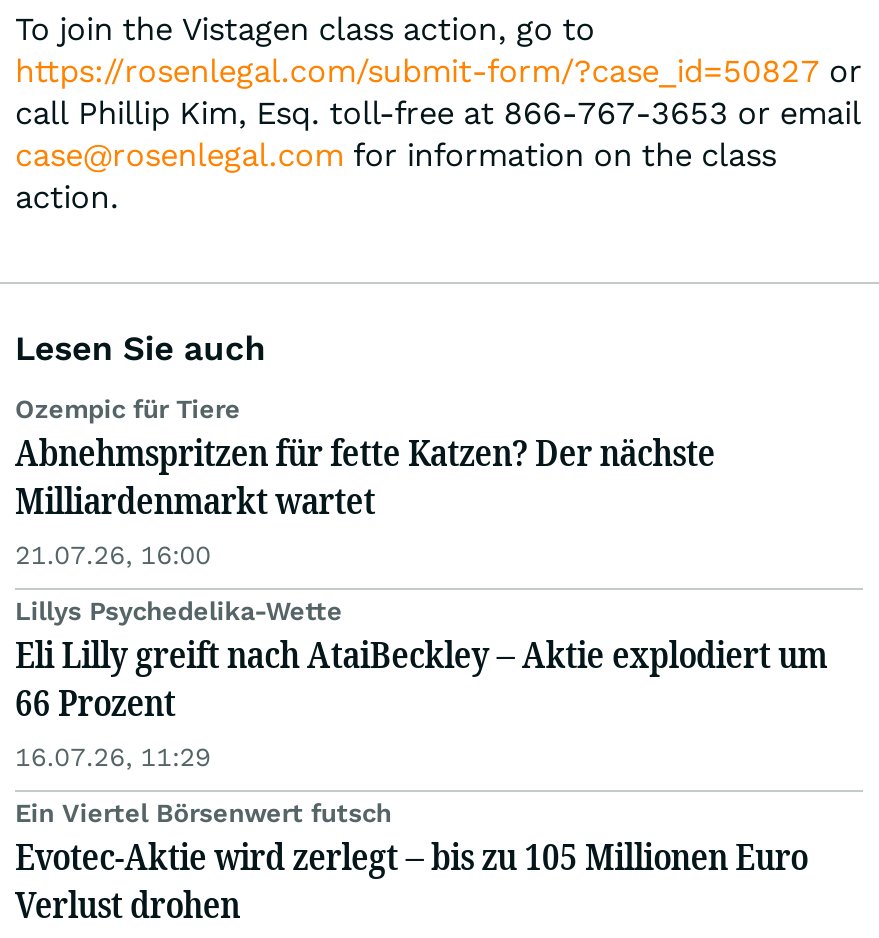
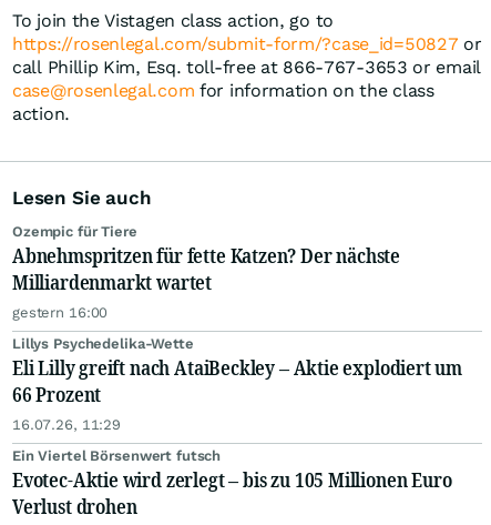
[15,541,211,571] 21.07.26, 16:00 -> [12,304,108,321] gestern 16:00

